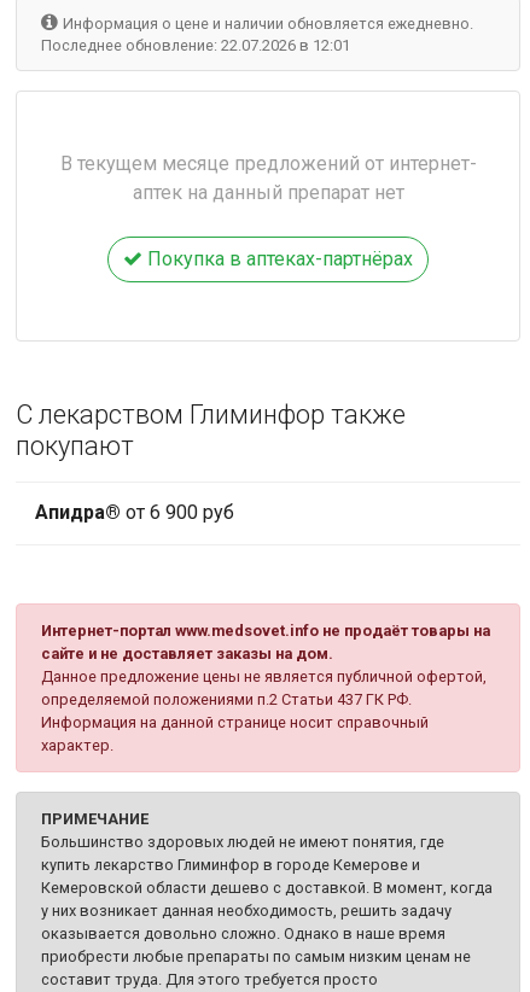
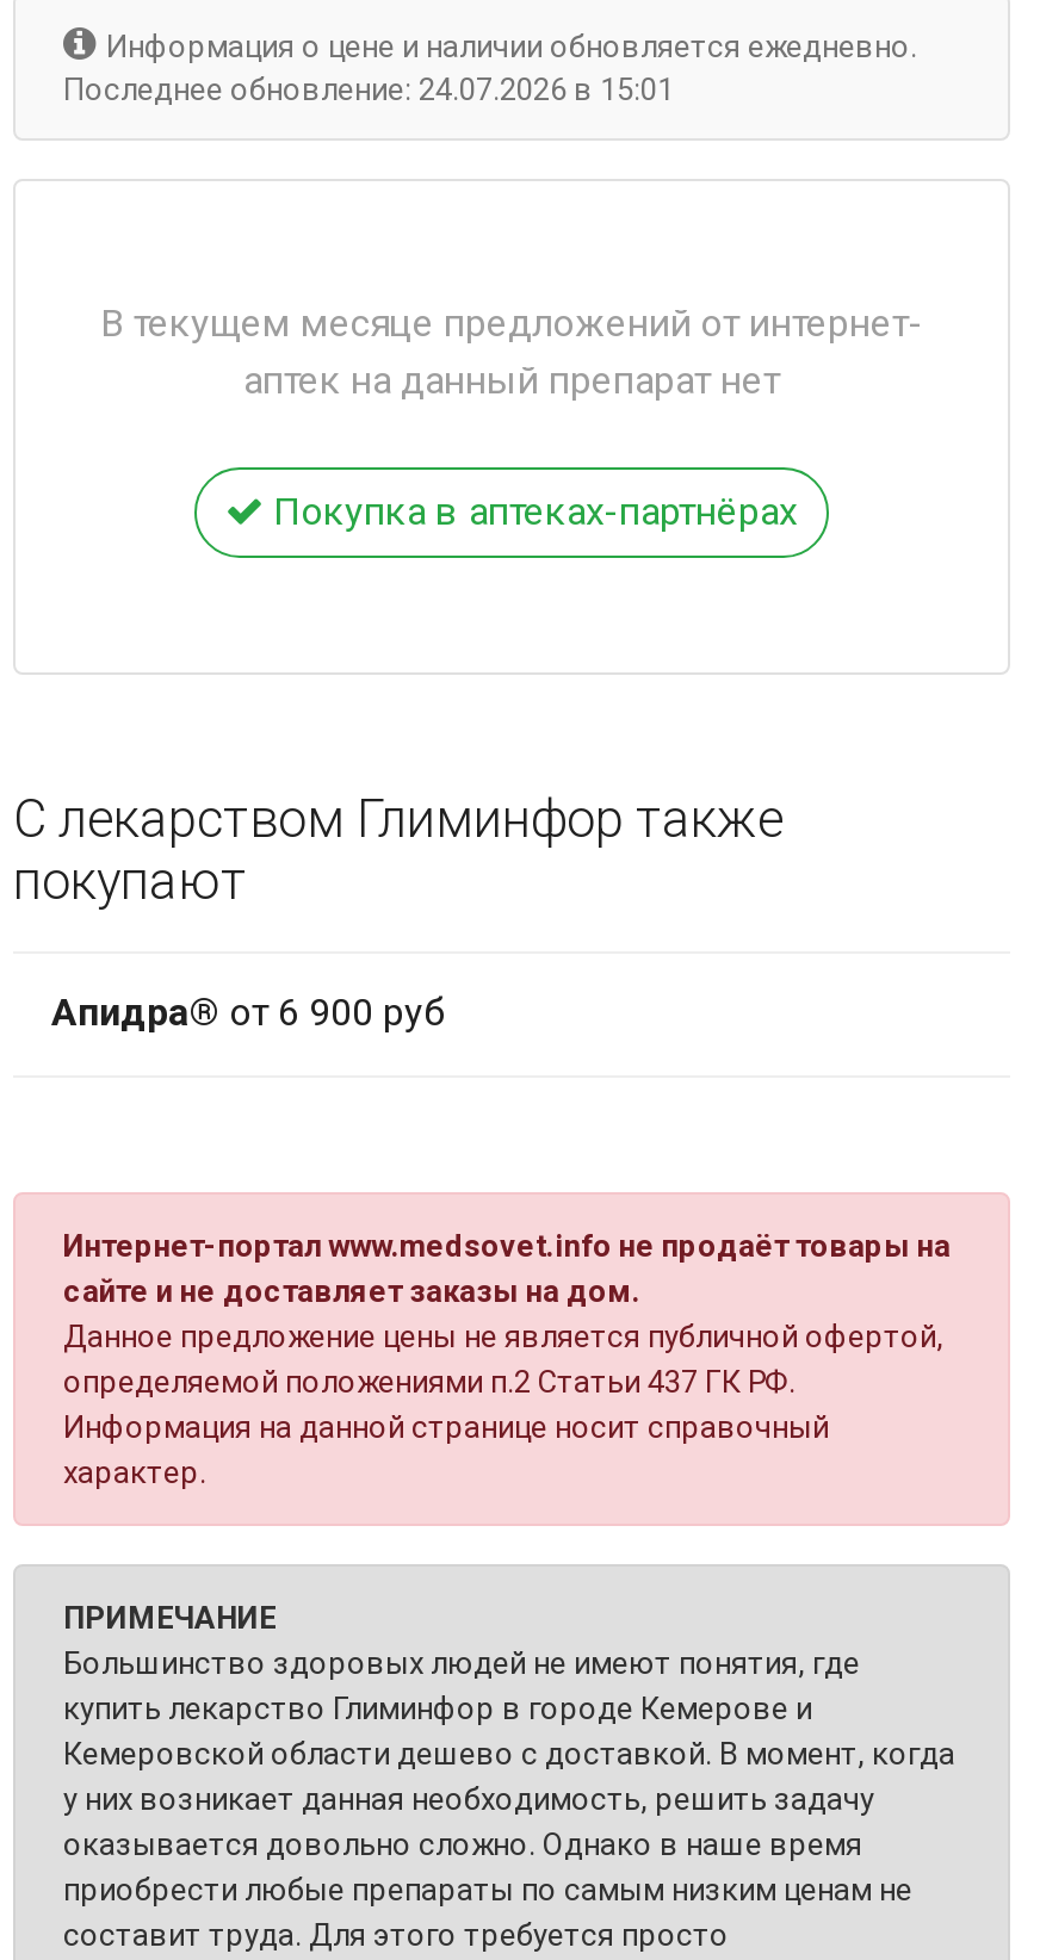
[41,36,350,54] Последнее обновление: 22.07.2026 в 12:01 -> [63,71,674,107] Последнее обновление: 24.07.2026 в 15:01

